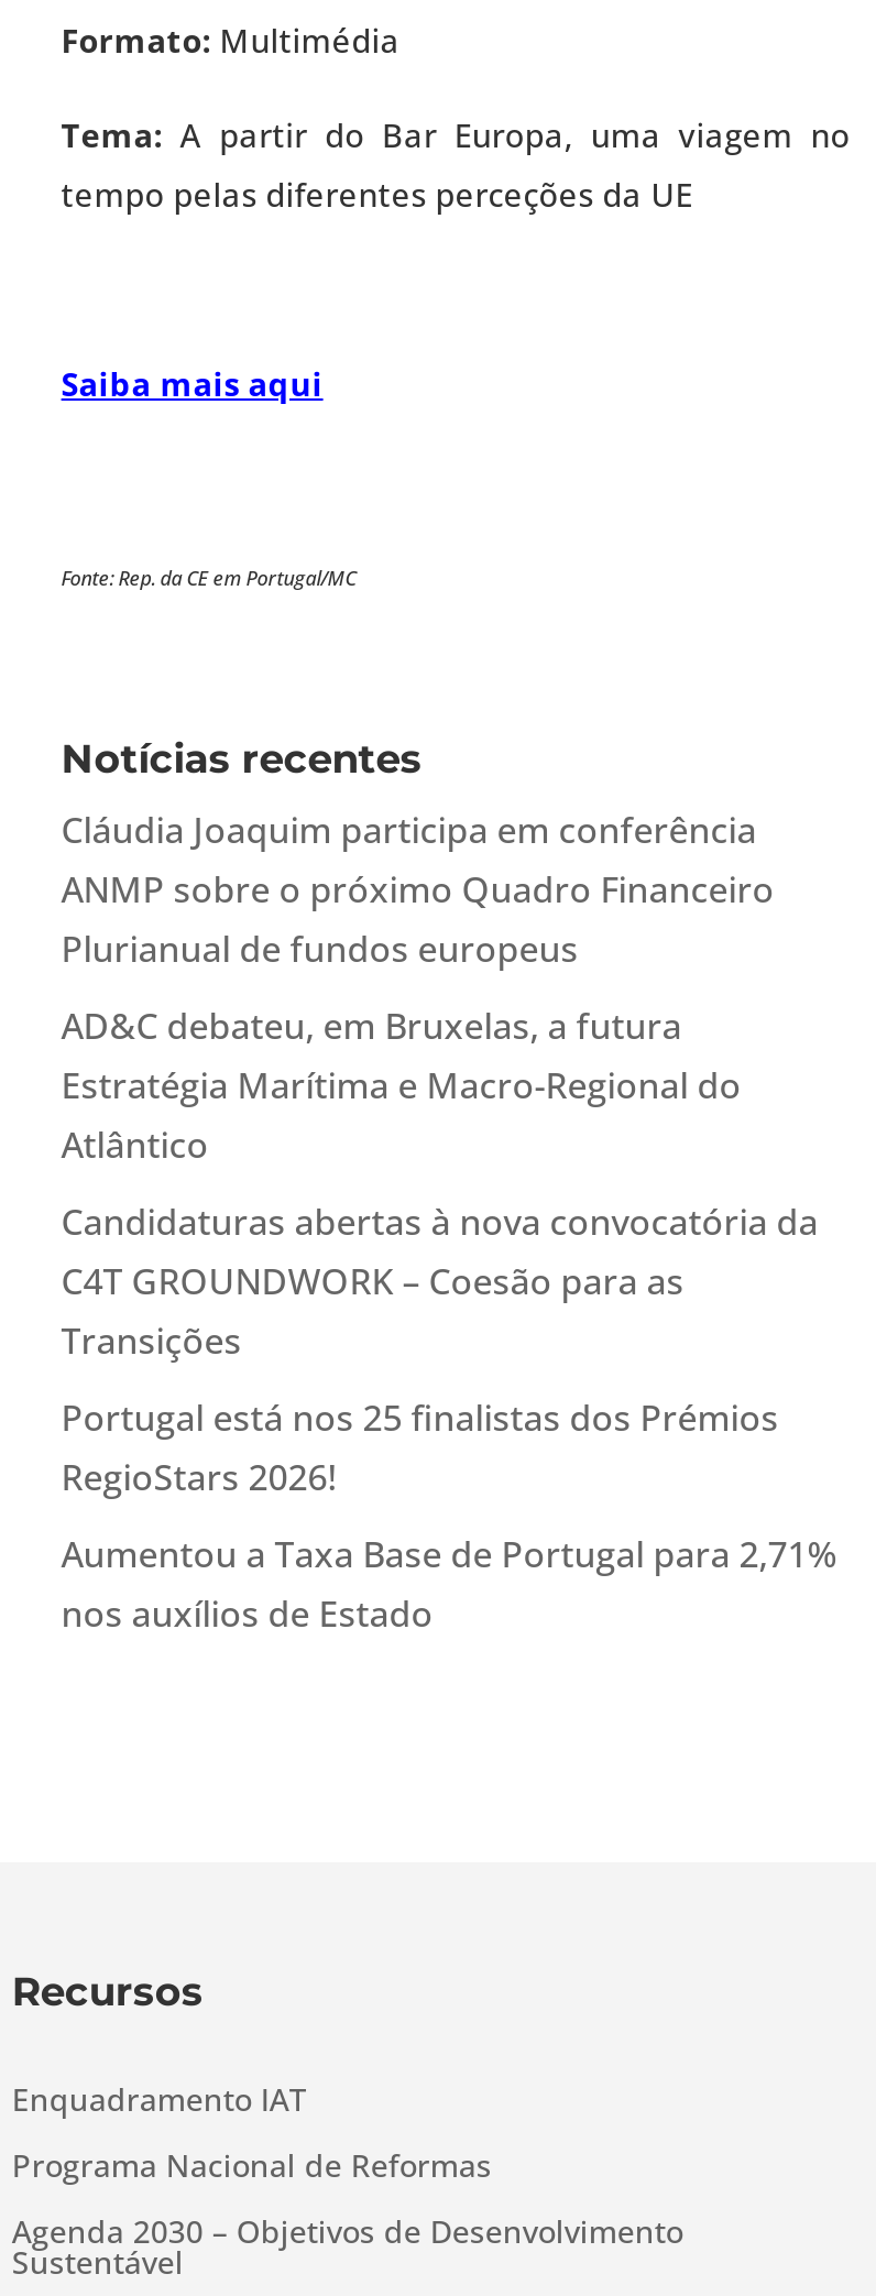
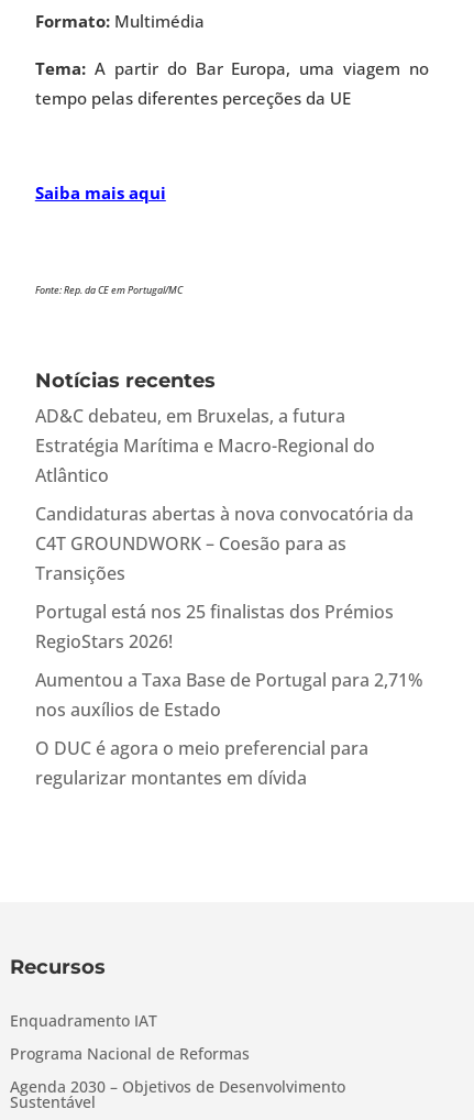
[61,806,774,973] Cláudia Joaquim participa em conferência | ANMP sobre o próximo Quadro Financeiro | Plurianual de fundos europeus -> none
moved [61,1002,838,1638] -> [35,404,423,722]: AD&C debateu, em Bruxelas, a futura | Estratégia Marítima e Macro-Regional do | Atlântico | ... | Aumentou a Taxa Base de Portugal para 2,71% | nos auxílios de Estado
none -> [35,736,368,790] O DUC é agora o meio preferencial para | regularizar montantes em dívida

